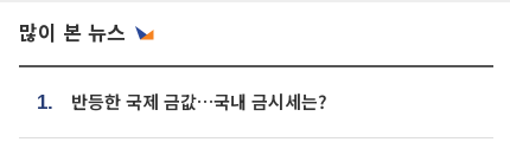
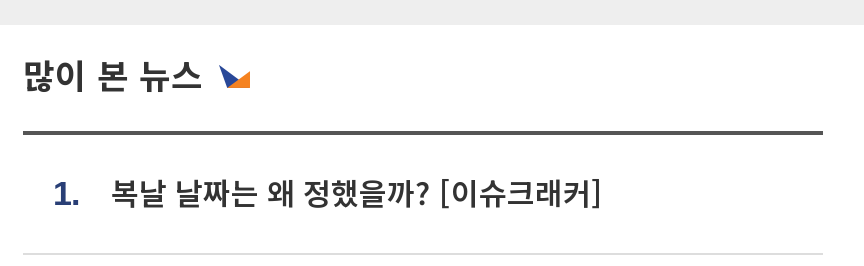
[71,88,327,113] 반등한 국제 금값…국내 금시세는? -> [111,170,603,212] 복날 날짜는 왜 정했을까? [이슈크래커]

